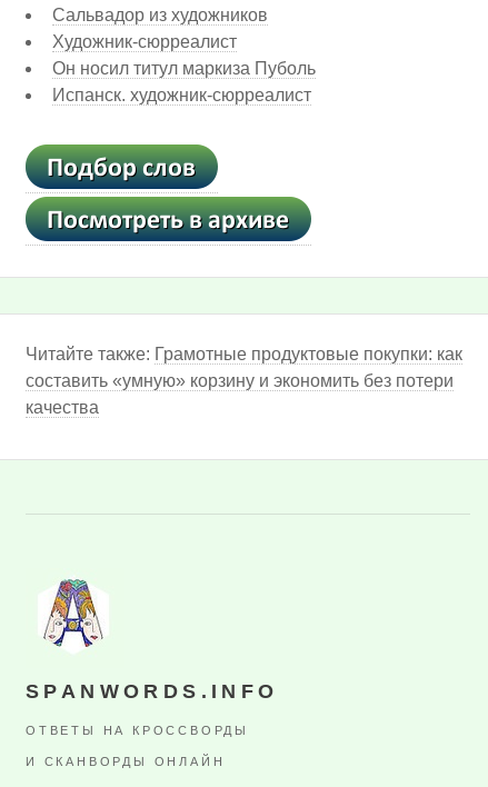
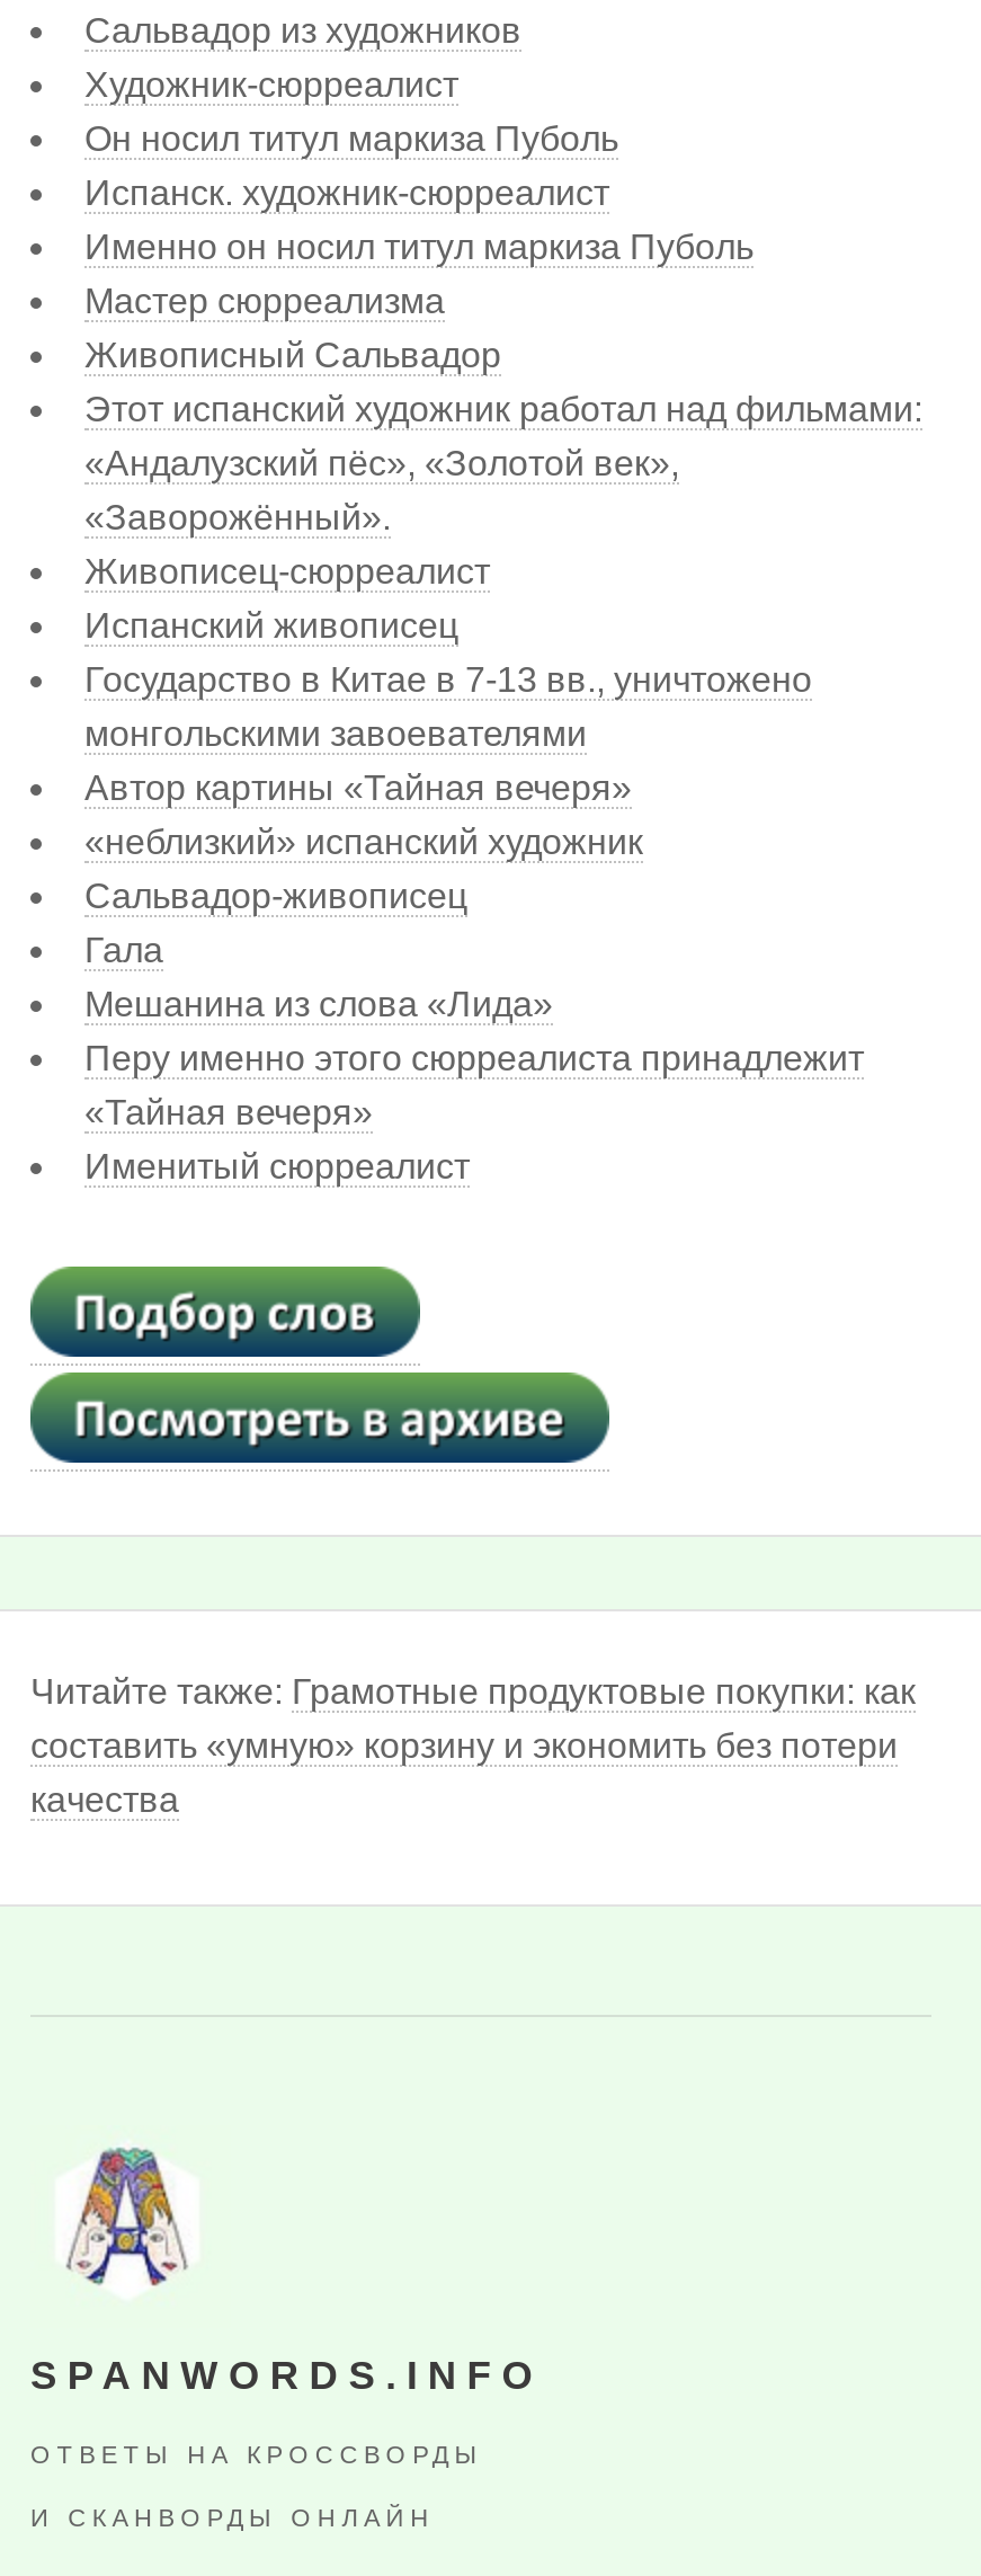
none -> [84,227,922,1185] Именно он носил титул маркиза Пуболь | Мастер сюрреализма | Живописный Сальвадор | Этот испанский художник работал над фильмами: | «Андалузский пёс», «Золотой век», | «Заворожённый». | Живописец-сюрреалист | Испанский живописец | Государство в Китае в 7-13 вв., уничтожено | монгольскими завоевателями | Автор картины «Тайная вечеря» | «неблизкий» испанский художник | Сальвадор-живописец | Гала | Мешанина из слова «Лида» | Перу именно этого сюрреалиста принадлежит | «Тайная вечеря» | Именитый сюрреалист

